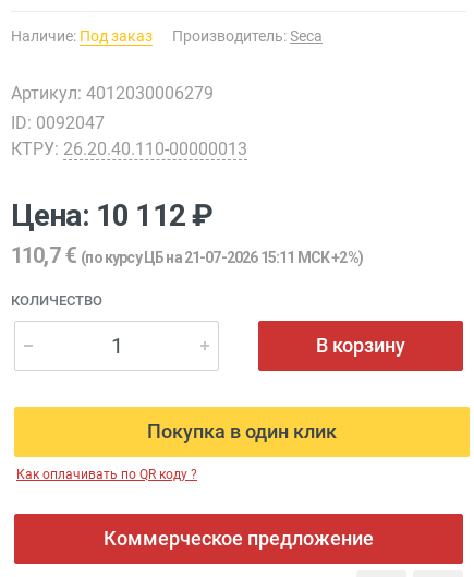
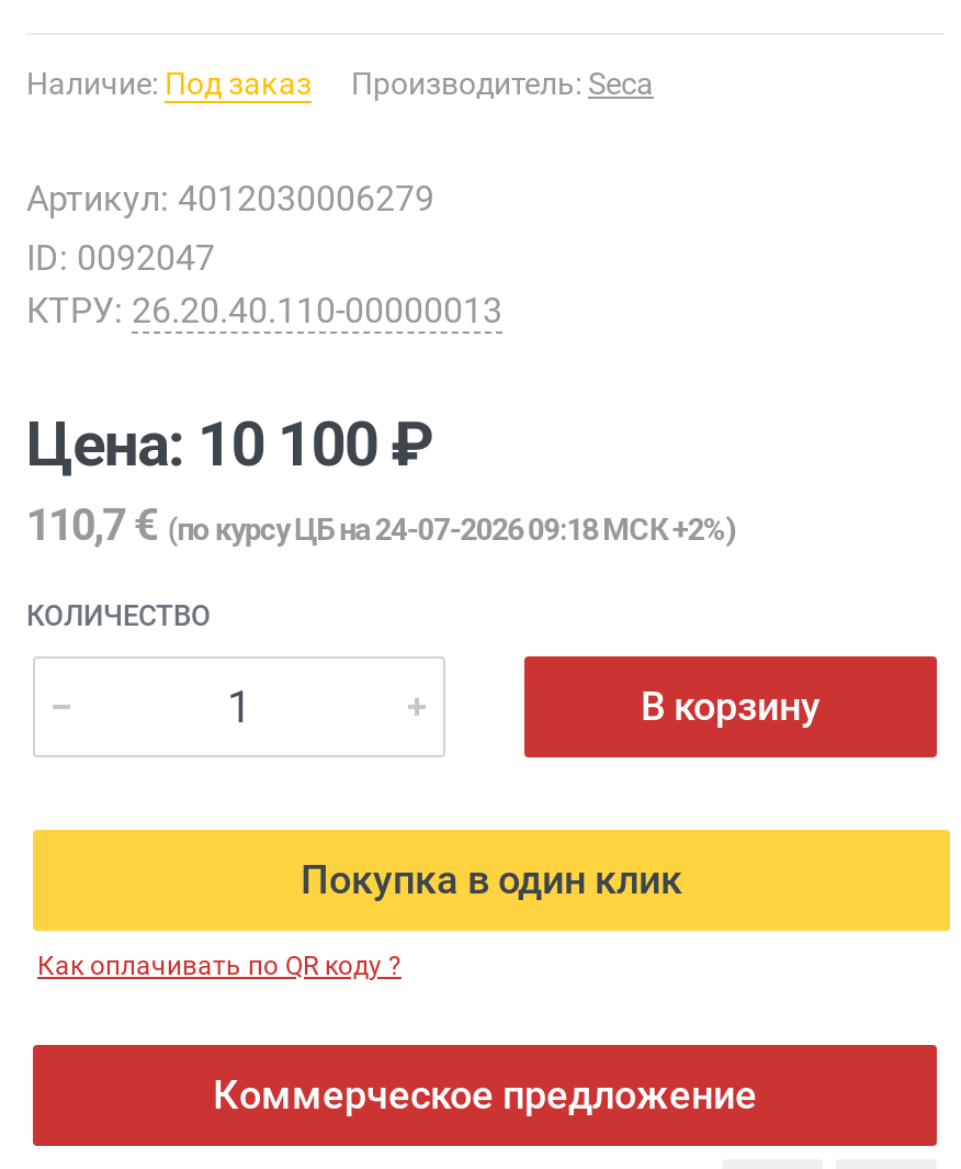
[11,198,213,234] Цена: 10 112 ₽ -> [26,409,433,481] Цена: 10 100 ₽
[11,242,363,269] 110,7 €(по курсу ЦБ на 21-07-2026 15:11 МСК +2%) -> [26,499,735,551] 110,7 €(по курсу ЦБ на 24-07-2026 09:18 МСК +2%)

